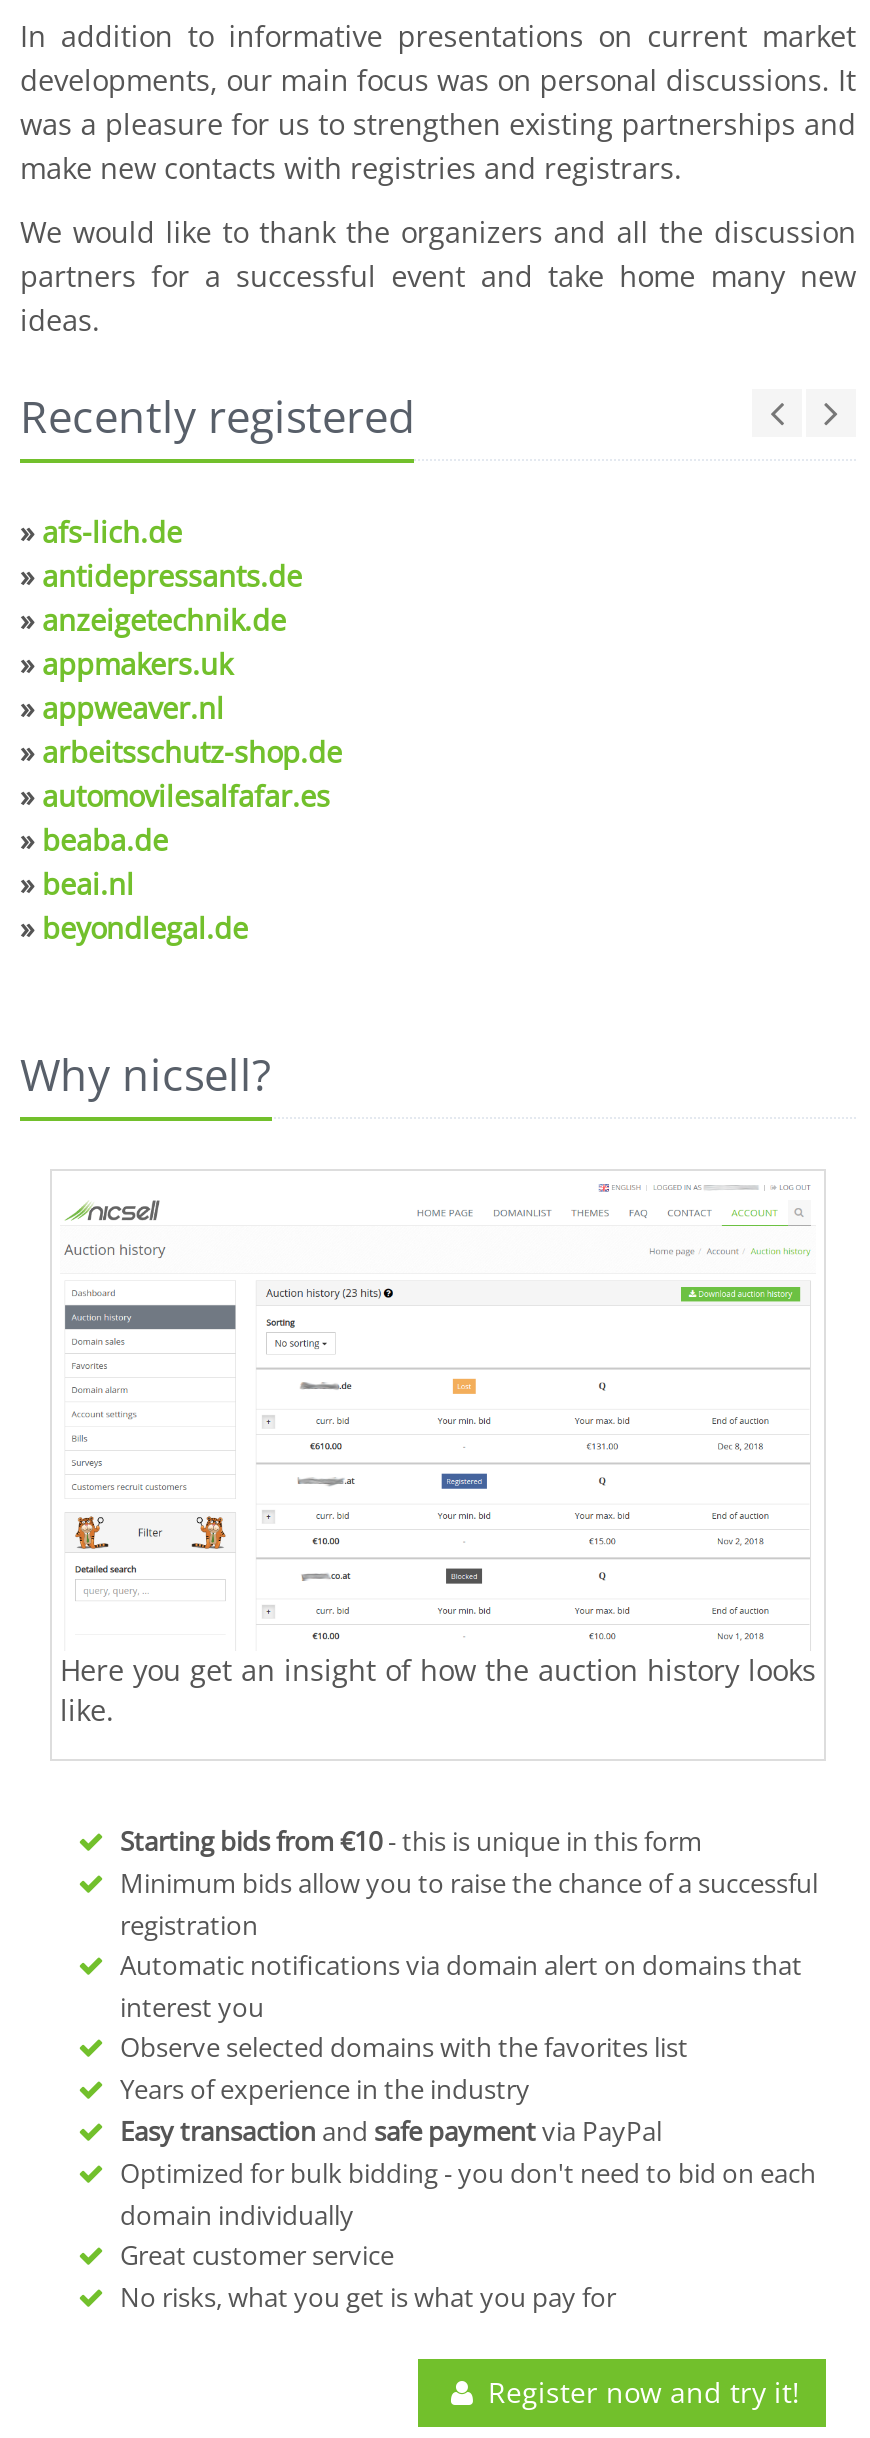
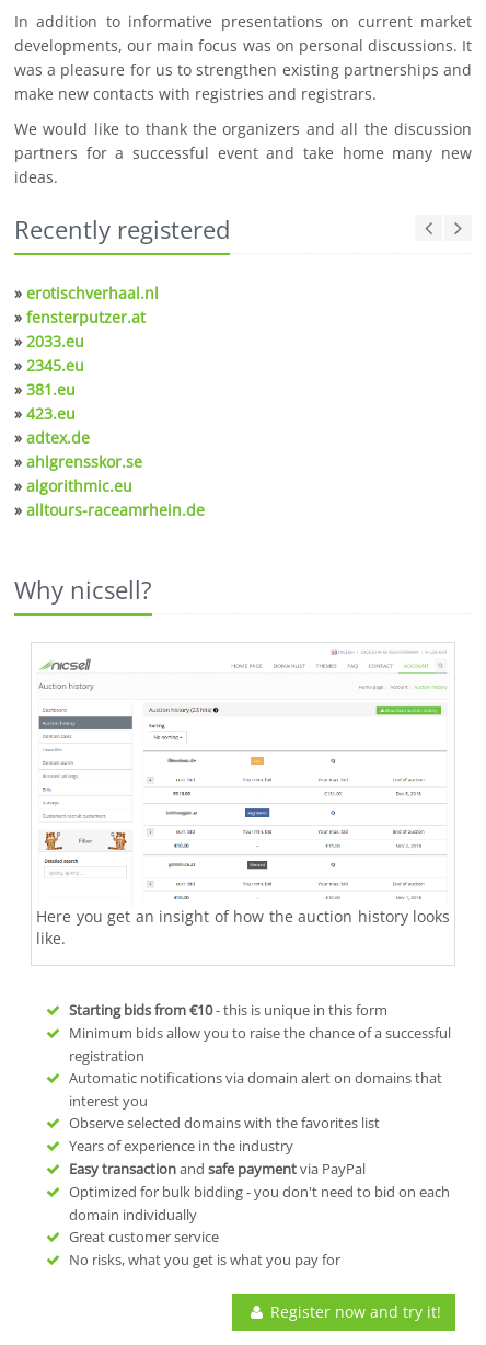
[20,513,342,947] » afs-lich.de | » antidepressants.de | » anzeigetechnik.de | » appmakers.uk | » appweaver.nl | » arbeitsschutz-shop.de | » automovilesalfafar.es | » beaba.de | » beai.nl | » beyondlegal.de -> [14,283,205,520] » erotischverhaal.nl | » fensterputzer.at | » 2033.eu | » 2345.eu | » 381.eu | » 423.eu | » adtex.de | » ahlgrensskor.se | » algorithmic.eu | » alltours-raceamrhein.de

